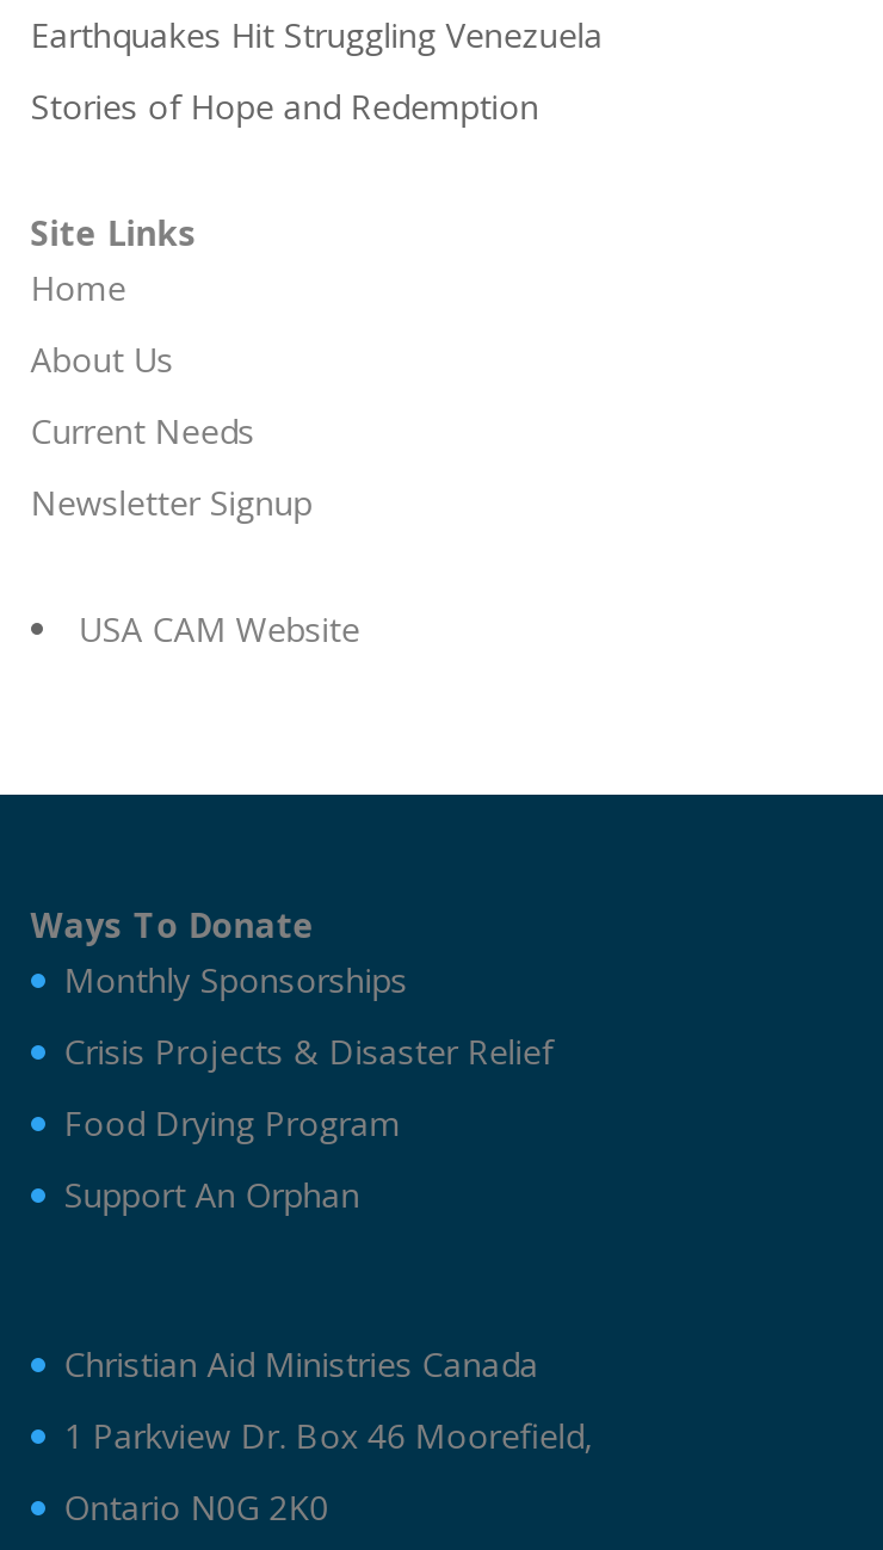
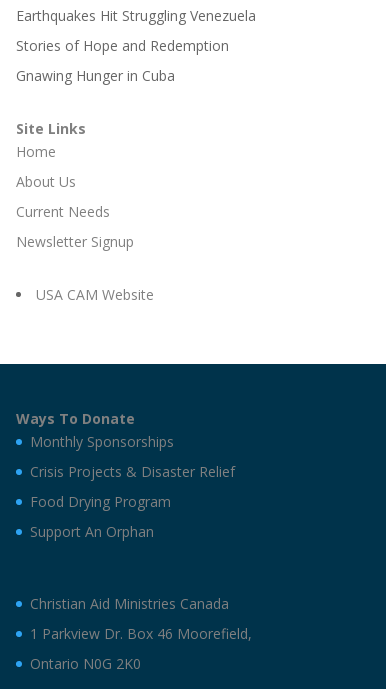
none -> [16,66,175,85] Gnawing Hunger in Cuba

